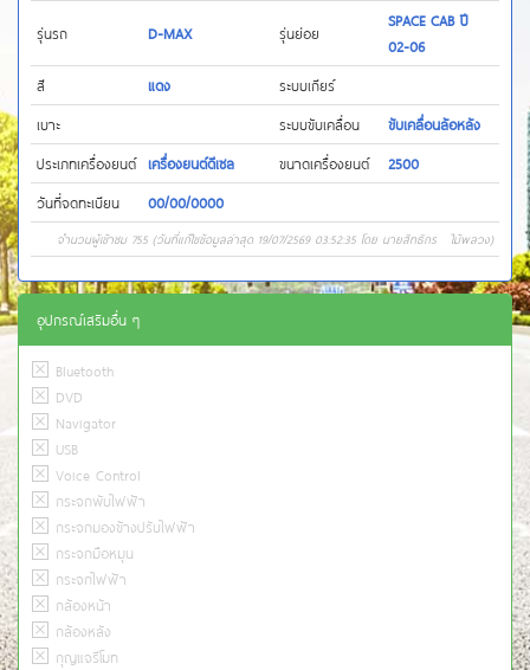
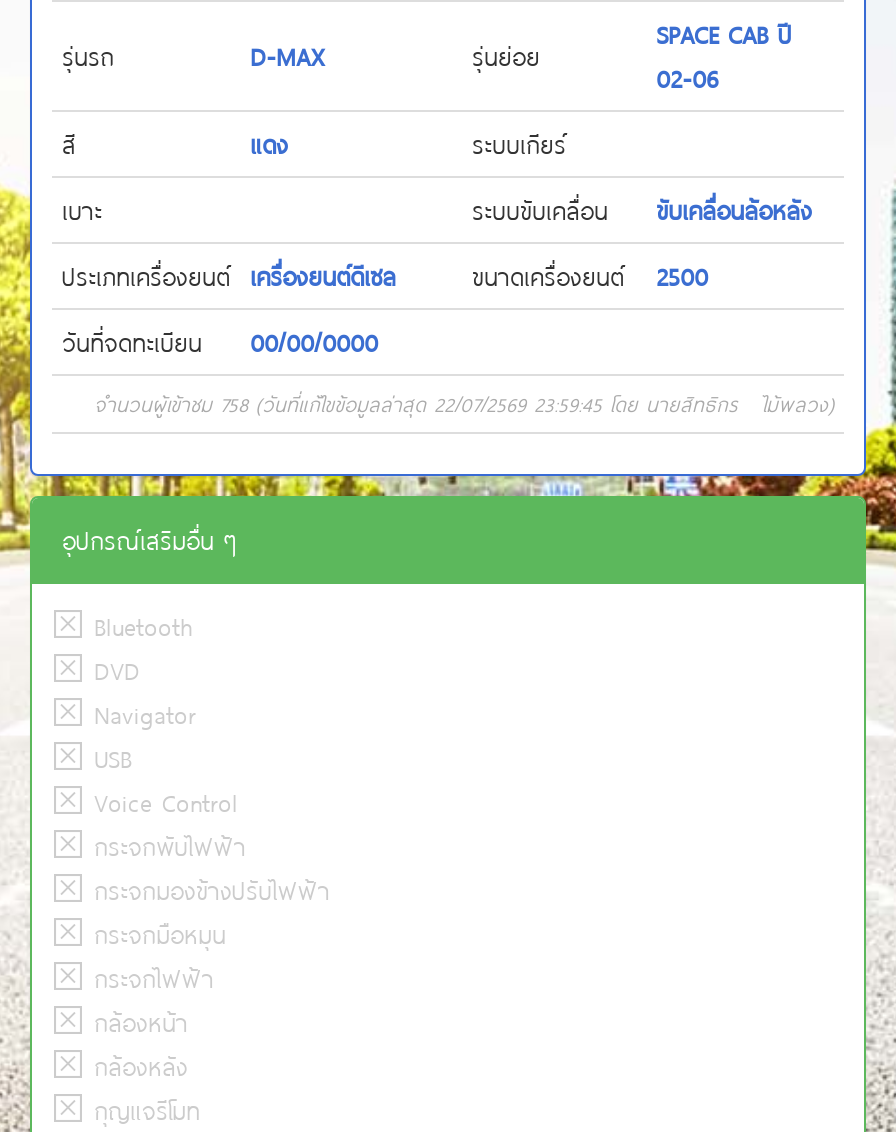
[57,231,493,247] จำนวนผู้เข้าชม 755 (วันที่แก้ไขข้อมูลล่าสุด 19/07/2569 03:52:35 โดย นายสิทธิกร ไม้พลวง) -> [94,390,834,418] จำนวนผู้เข้าชม 758 (วันที่แก้ไขข้อมูลล่าสุด 22/07/2569 23:59:45 โดย นายสิทธิกร ไม้พลวง)

